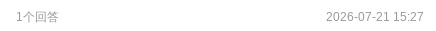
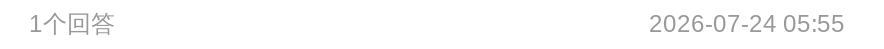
[326,10,424,24] 2026-07-21 15:27 -> [649,10,845,38] 2026-07-24 05:55

